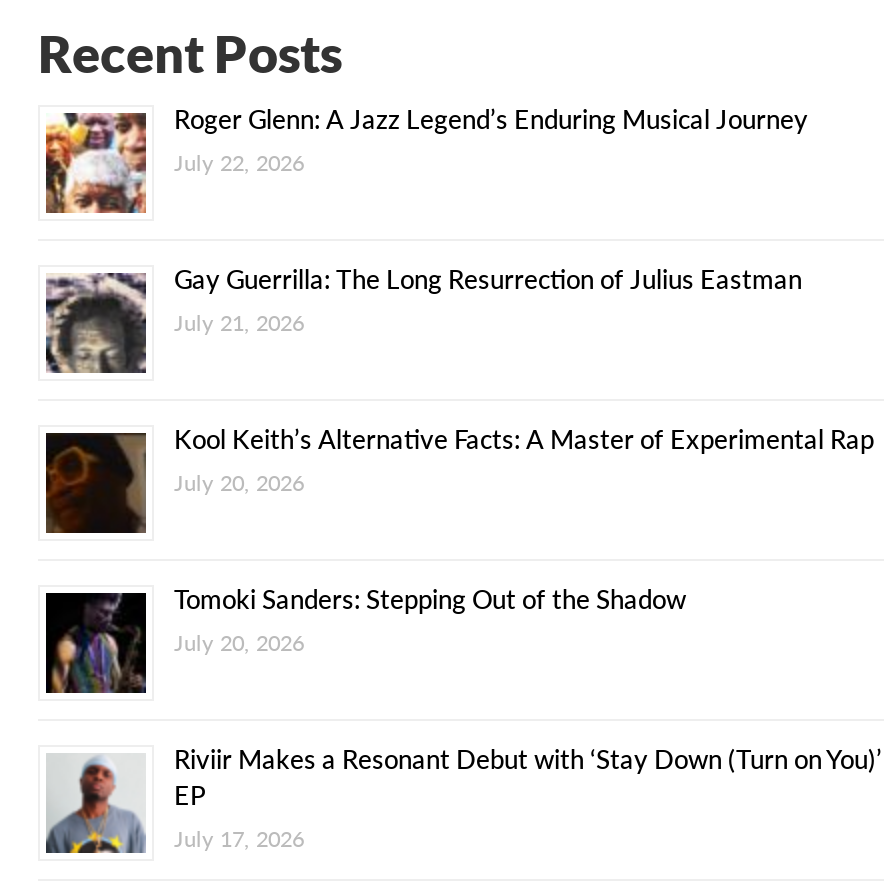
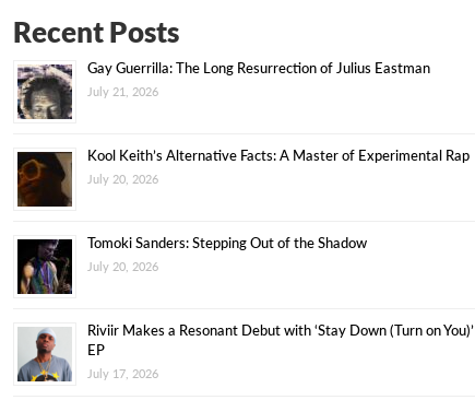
[44,103,808,214] [image] | Roger Glenn: A Jazz Legend’s Enduring Musical Journey | July 22, 2026 -> none

